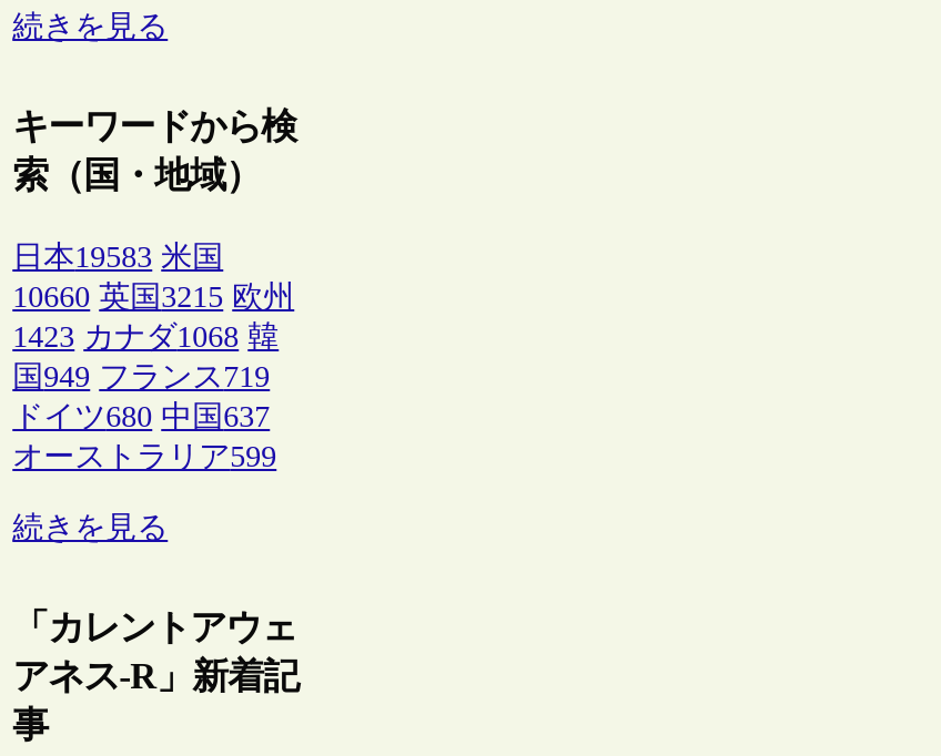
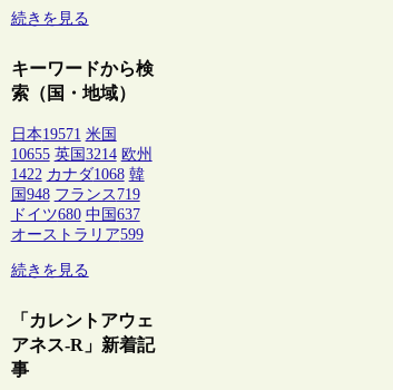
[12,240,223,273] 日本19583 米国 -> [11,125,116,142] 日本19571 米国
[12,280,294,313] 10660 英国3215 欧州 -> [11,146,152,162] 10655 英国3214 欧州
[12,319,279,353] 1423 カナダ1068 韓 -> [11,166,144,182] 1422 カナダ1068 韓
[12,359,270,393] 国949 フランス719 -> [11,186,140,202] 国948 フランス719

